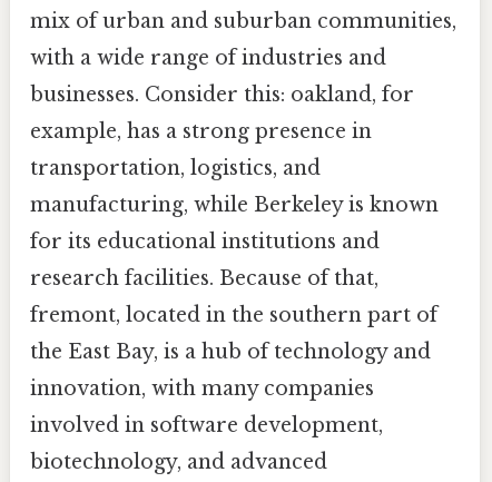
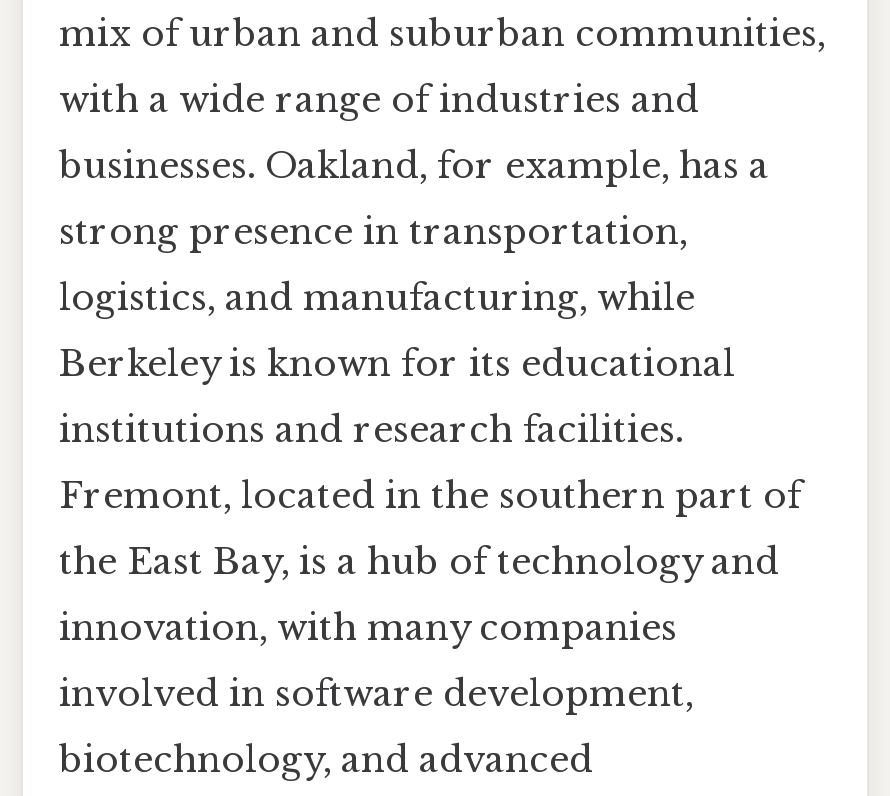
[30,82,439,327] businesses. Consider this: oakland, for | example, has a strong presence in | transportation, logistics, and | manufacturing, while Berkeley is known | for its educational institutions and | research facilities. Because of that, | fremont, located in the southern part of -> [59,145,801,519] businesses. Oakland, for example, has a | strong presence in transportation, | logistics, and manufacturing, while | Berkeley is known for its educational | institutions and research facilities. | Fremont, located in the southern part of

